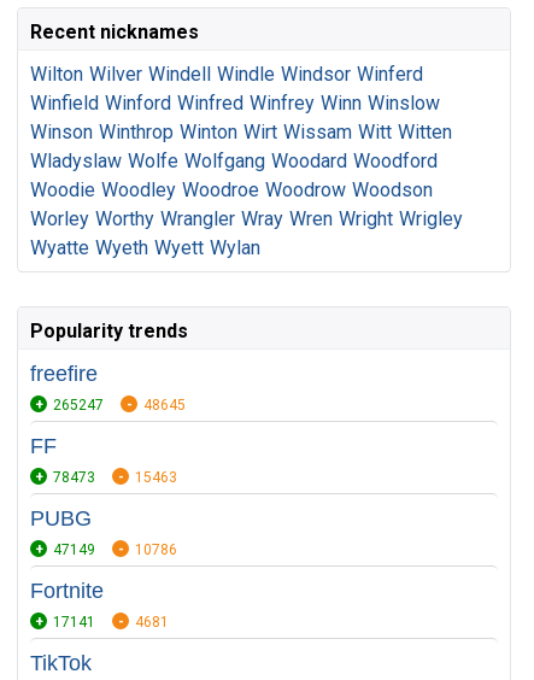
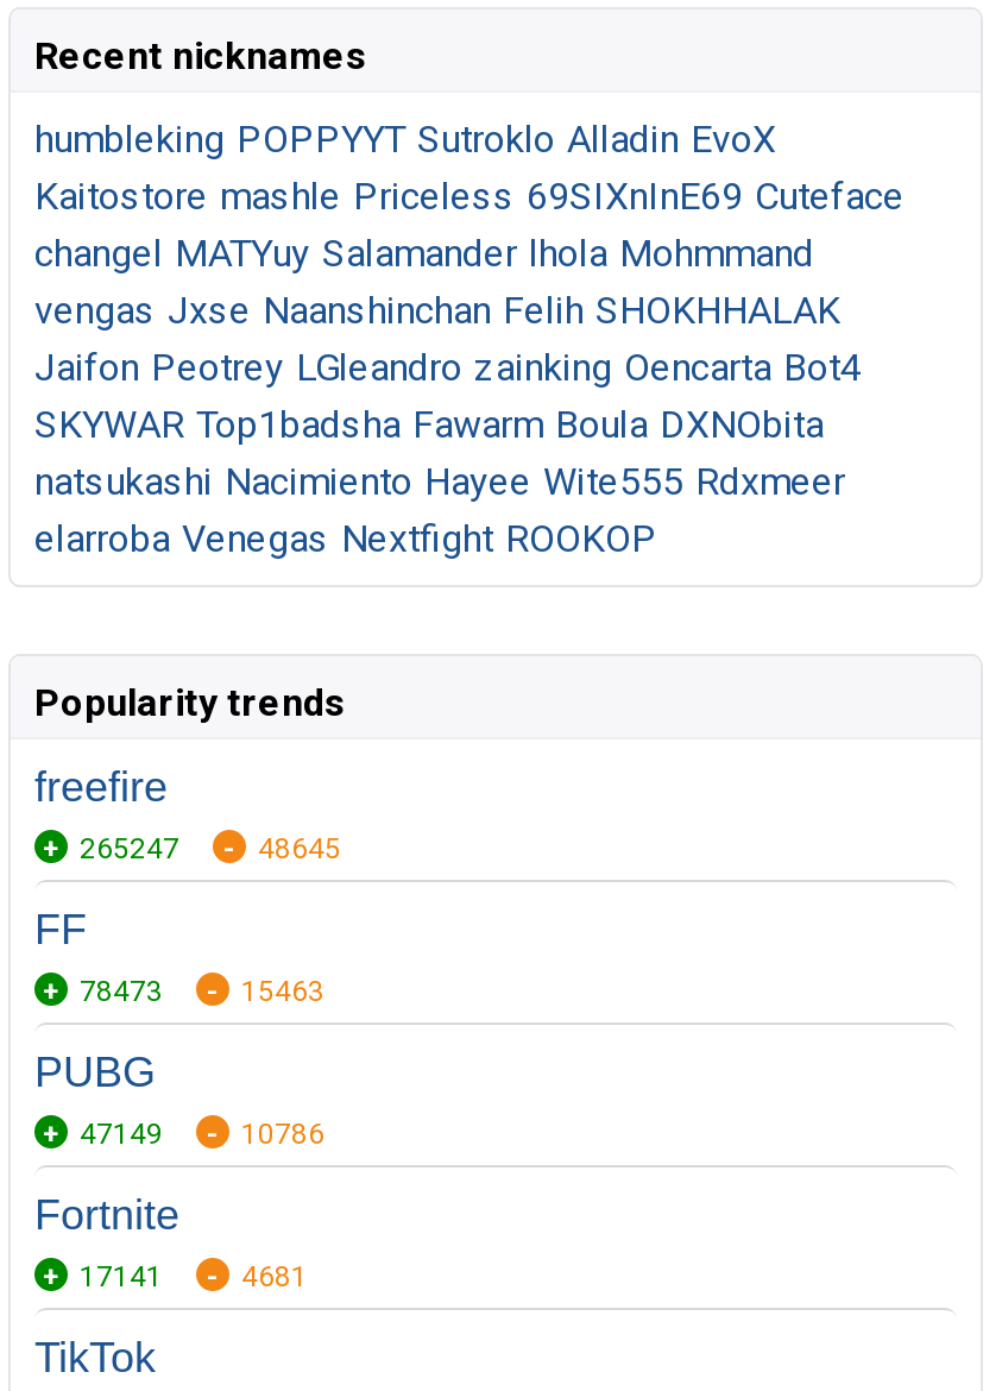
[30,63,463,259] Wilton Wilver Windell Windle Windsor Winferd | Winfield Winford Winfred Winfrey Winn Winslow | Winson Winthrop Winton Wirt Wissam Witt Witten | Wladyslaw Wolfe Wolfgang Woodard Woodford | Woodie Woodley Woodroe Woodrow Woodson | Worley Worthy Wrangler Wray Wren Wright Wrigley | Wyatte Wyeth Wyett Wylan -> [34,117,905,561] humbleking POPPYYT Sutroklo Alladin EvoX | Kaitostore mashle Priceless 69SIXnInE69 Cuteface | changel MATYuy Salamander lhola Mohmmand | vengas Jxse Naanshinchan Felih SHOKHHALAK | Jaifon Peotrey LGleandro zainking Oencarta Bot4 | SKYWAR Top1badsha Fawarm Boula DXNObita | natsukashi Nacimiento Hayee Wite555 Rdxmeer | elarroba Venegas Nextfight ROOKOP

